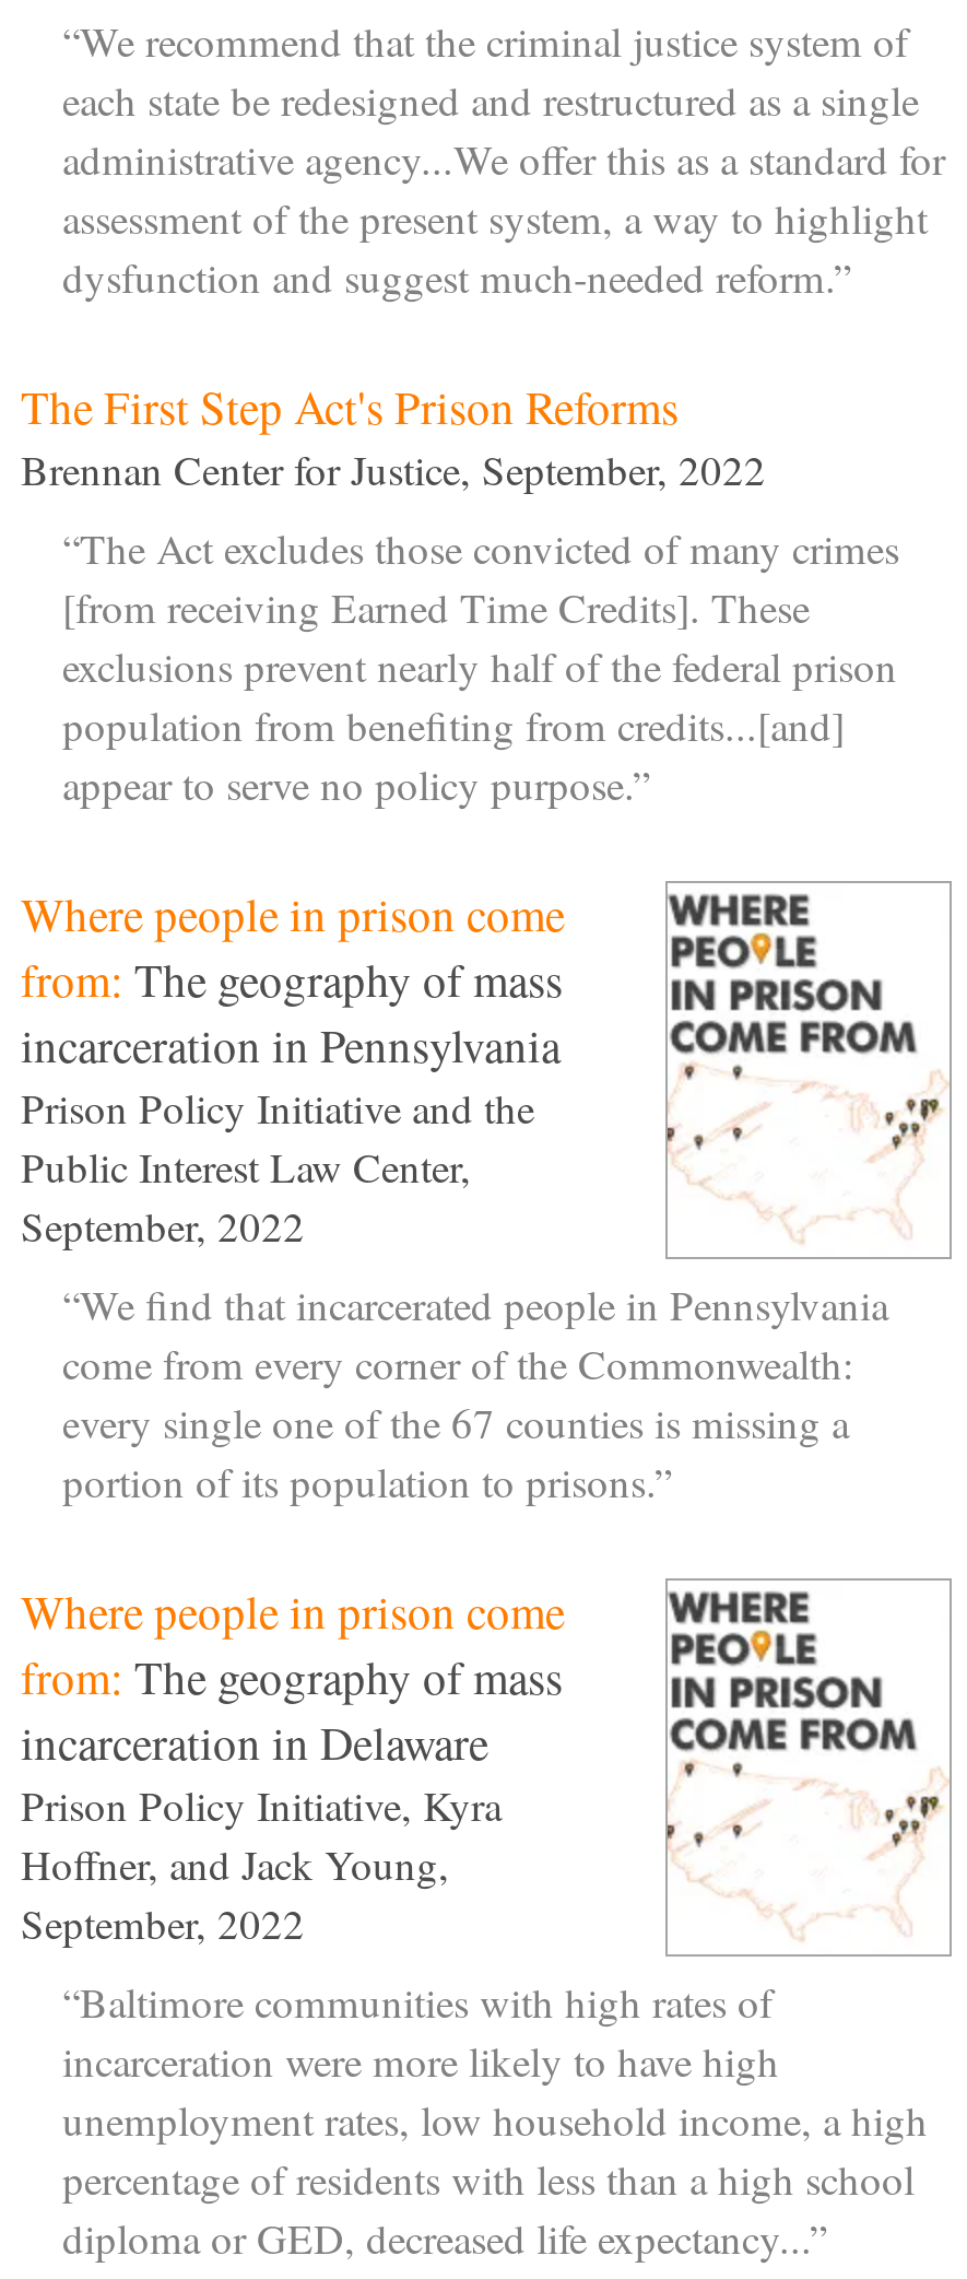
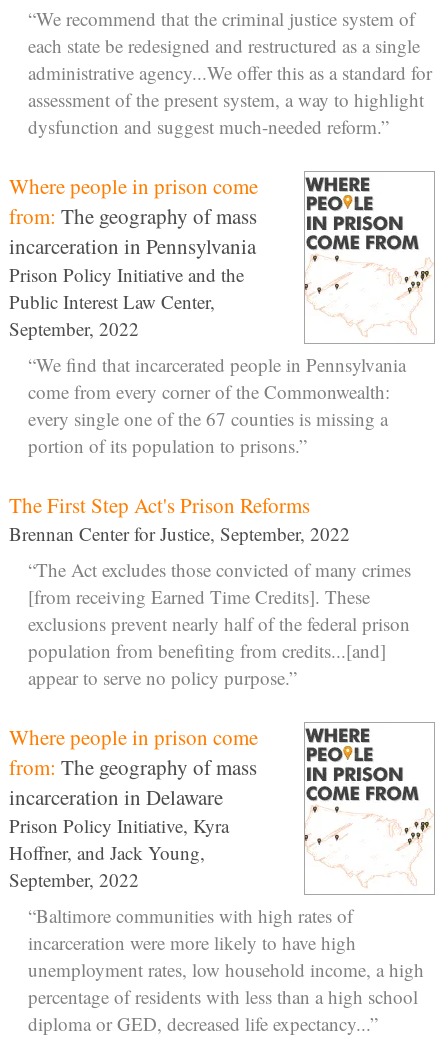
moved [21,375,899,811] -> [9,490,411,690]: The First Step Act's Prison Reforms | Brennan Center for Justice, September, 2022 | “The Act excludes those convicted of many crimes | [from receiving Earned Time Credits]. These | exclusions prevent nearly half of the federal prison | population from benefiting from credits...[and] | appear to serve no policy purpose.”
moved [21,882,950,1508] -> [9,171,434,458]: [image] | Where people in prison come | from: The geography of mass | ... | every single one of the 67 counties is missing a | portion of its population to prisons.”

